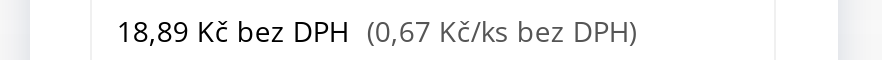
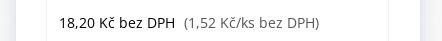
[117,12,637,50] 18,89 Kč bez DPH (0,67 Kč/ks bez DPH) -> [59,13,319,32] 18,20 Kč bez DPH (1,52 Kč/ks bez DPH)

